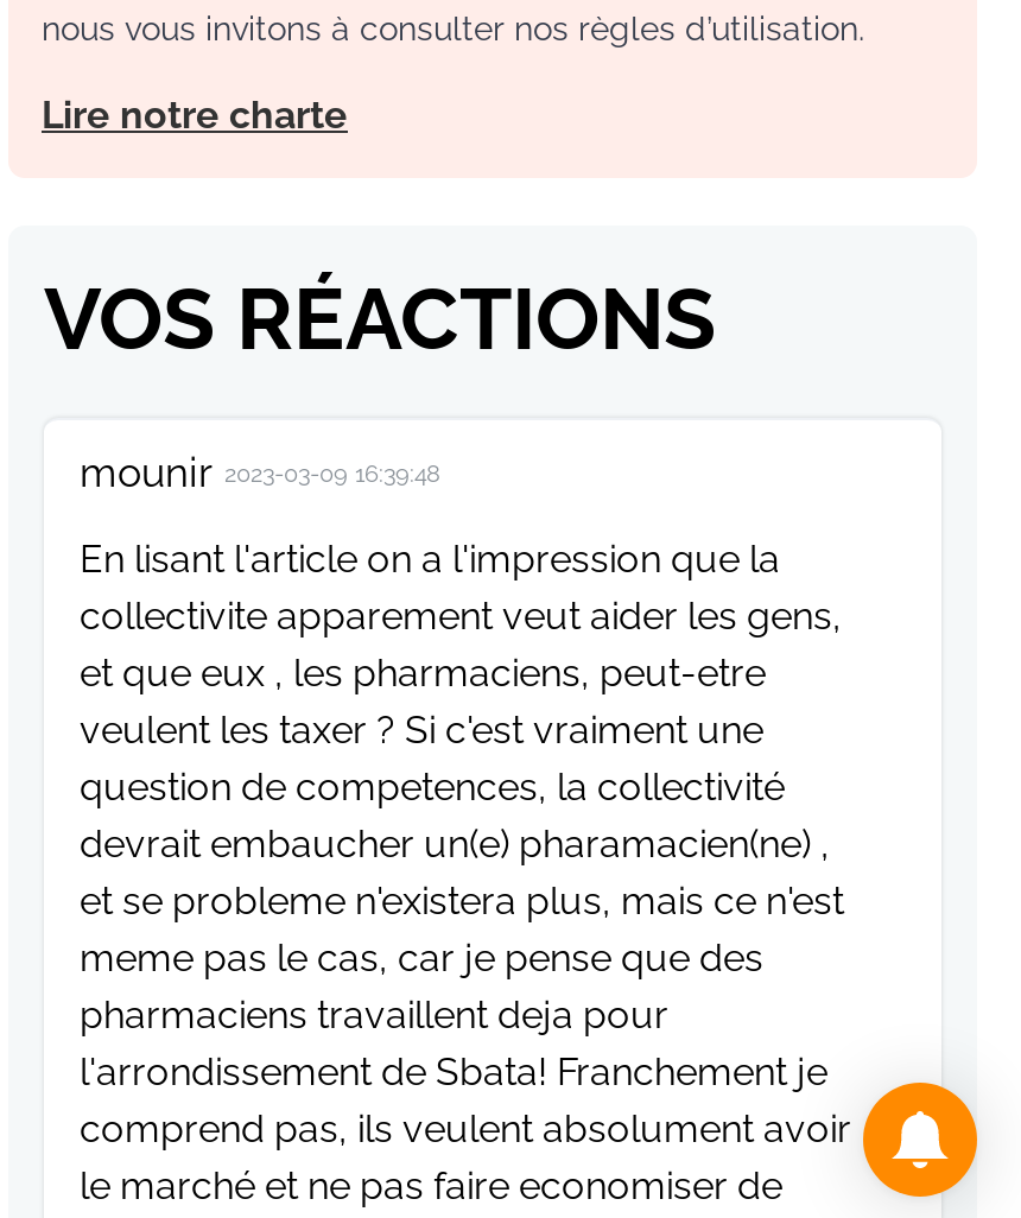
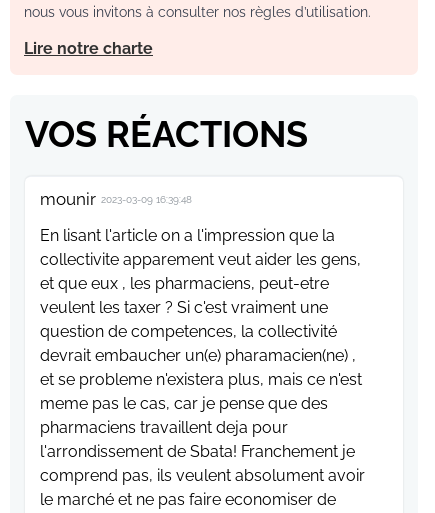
[861,1080,979,1201] [image] -> none

